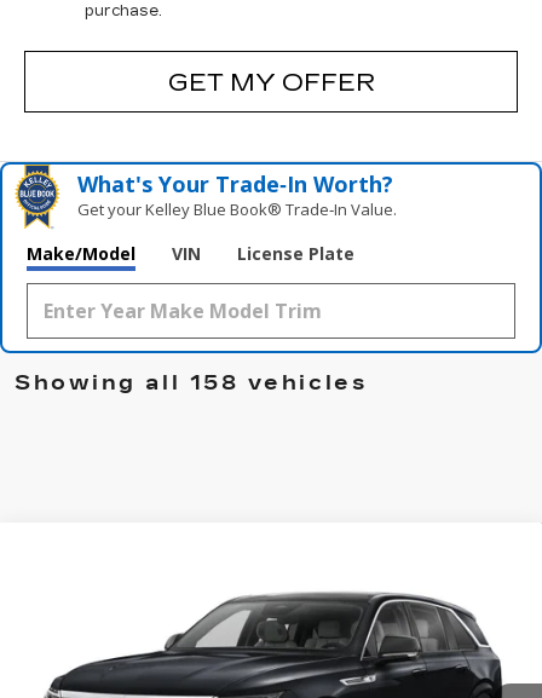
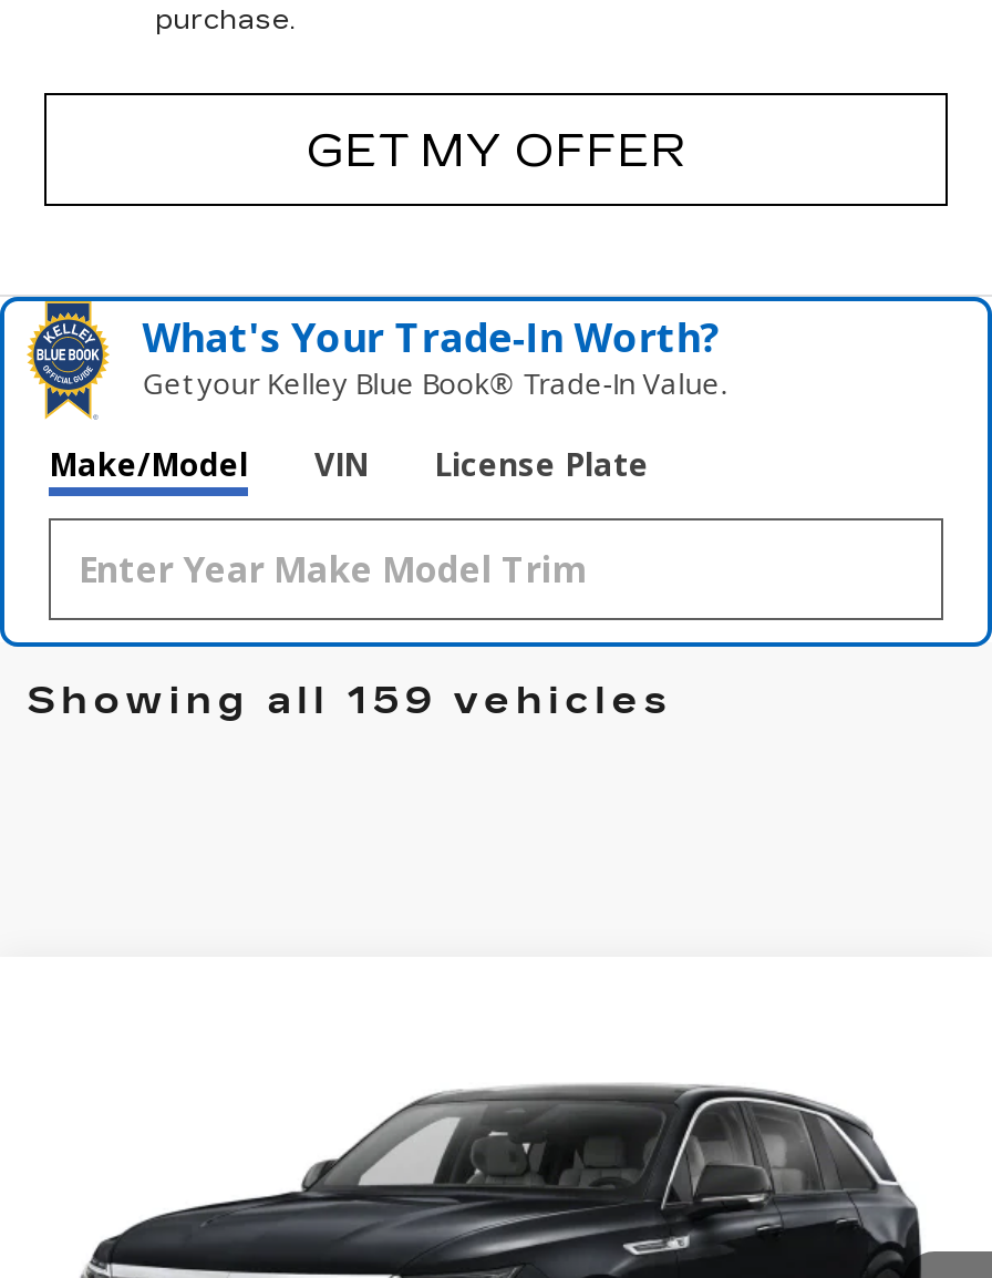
[15,370,367,396] Showing all 158 vehicles -> [27,678,671,724] Showing all 159 vehicles

